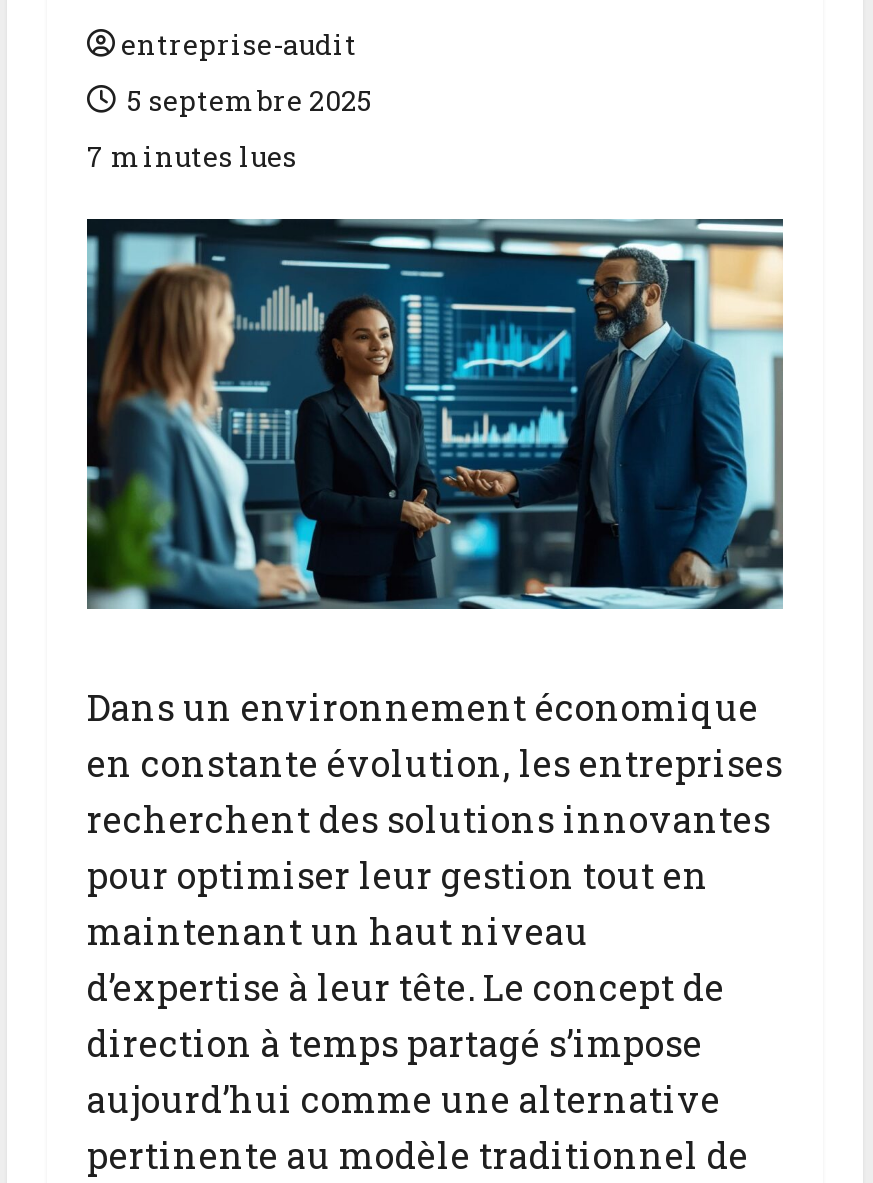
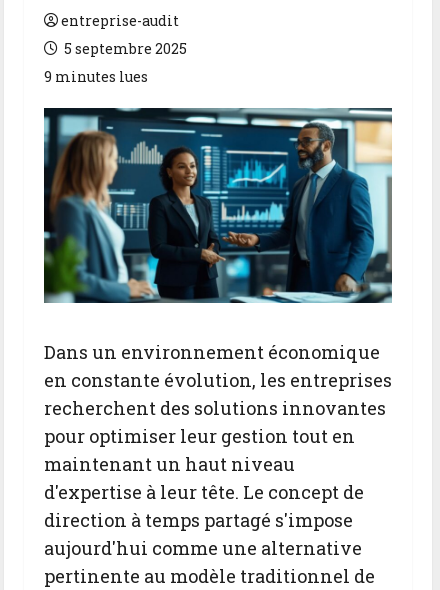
[87,137,297,175] 7 minutes lues -> [44,67,148,86] 9 minutes lues
[87,963,725,1011] d’expertise à leur tête. Le concept de -> [44,480,364,504] d'expertise à leur tête. Le concept de
[87,1019,703,1067] direction à temps partagé s’impose -> [44,508,353,532] direction à temps partagé s'impose
[87,1075,721,1123] aujourd’hui comme une alternative -> [44,536,362,560] aujourd'hui comme une alternative

